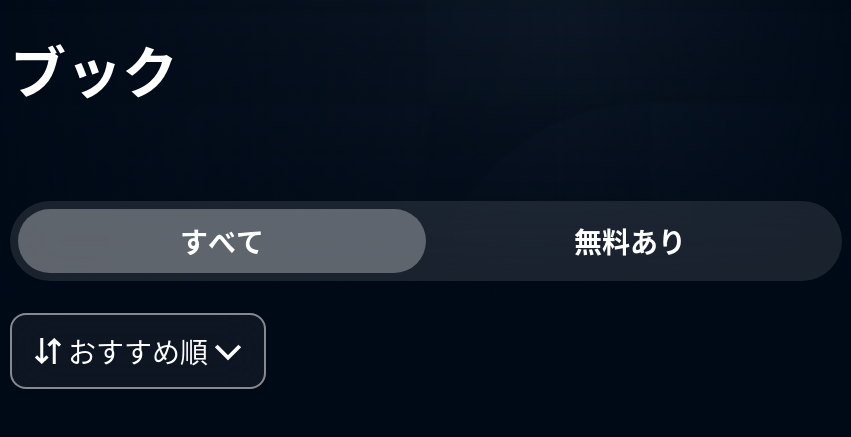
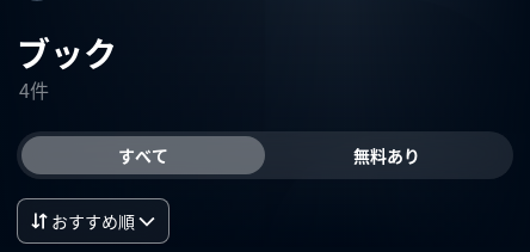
none -> [19,75,49,104] 4件

